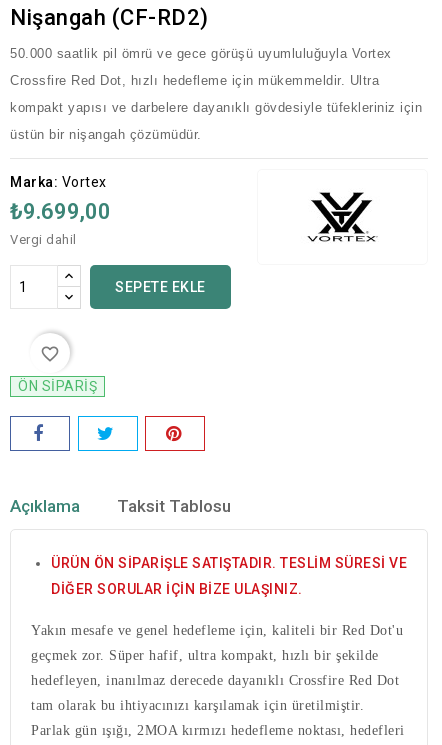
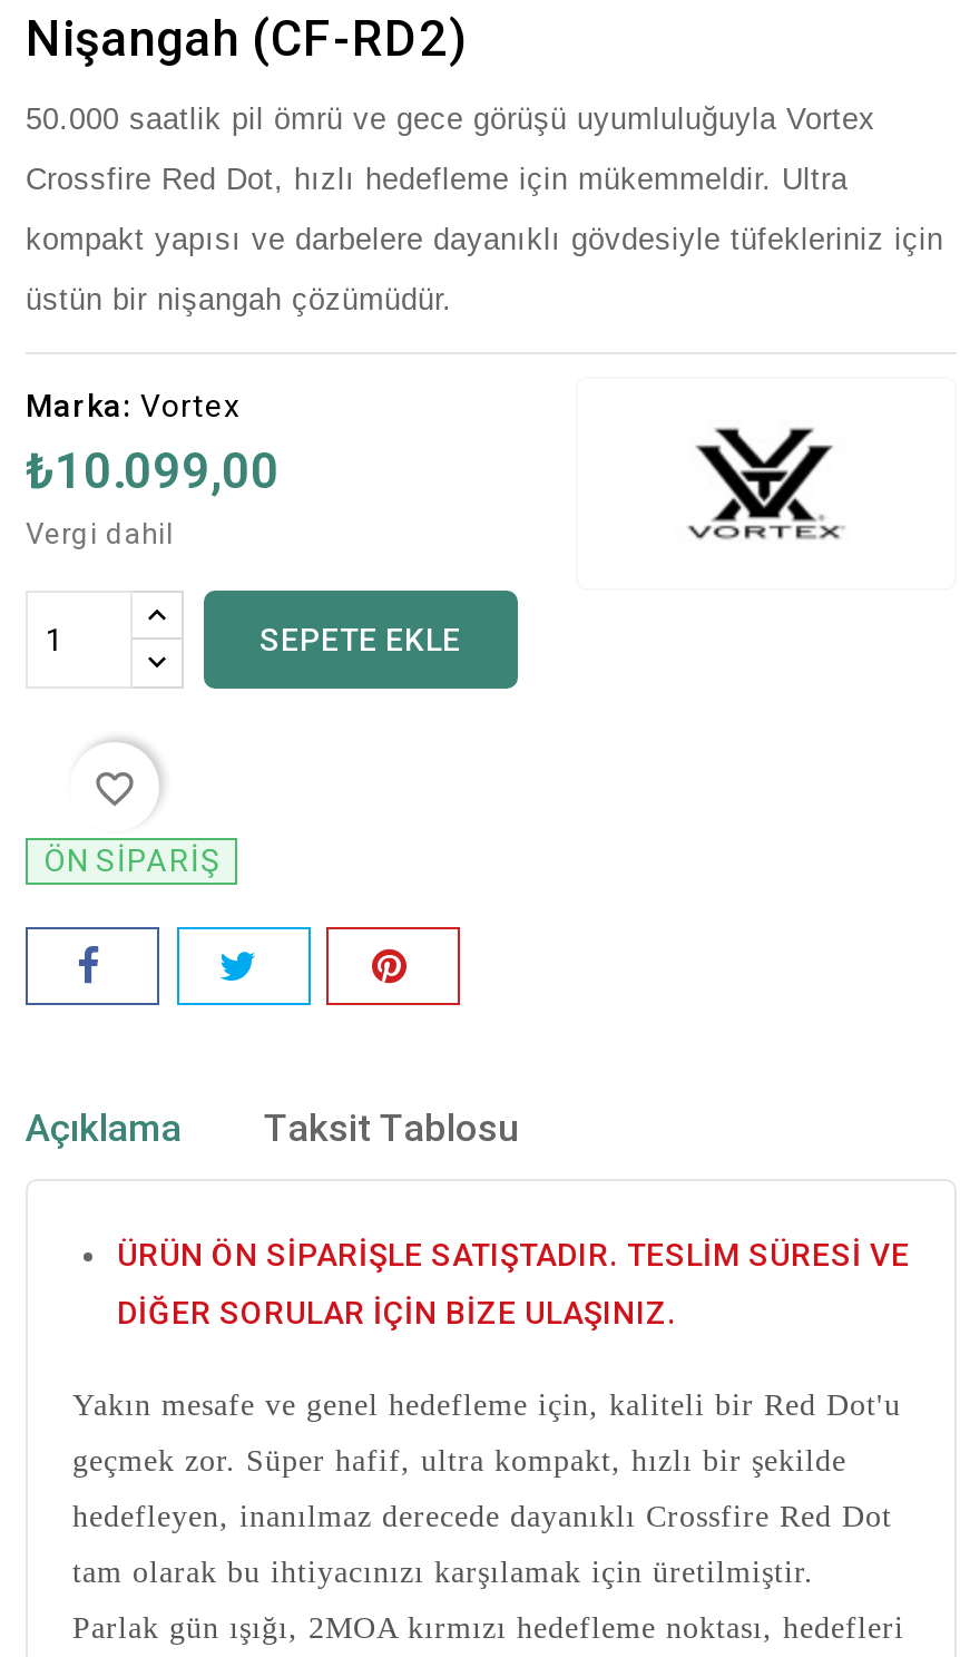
[10,199,111,224] ₺9.699,00 -> [26,443,280,498] ₺10.099,00

